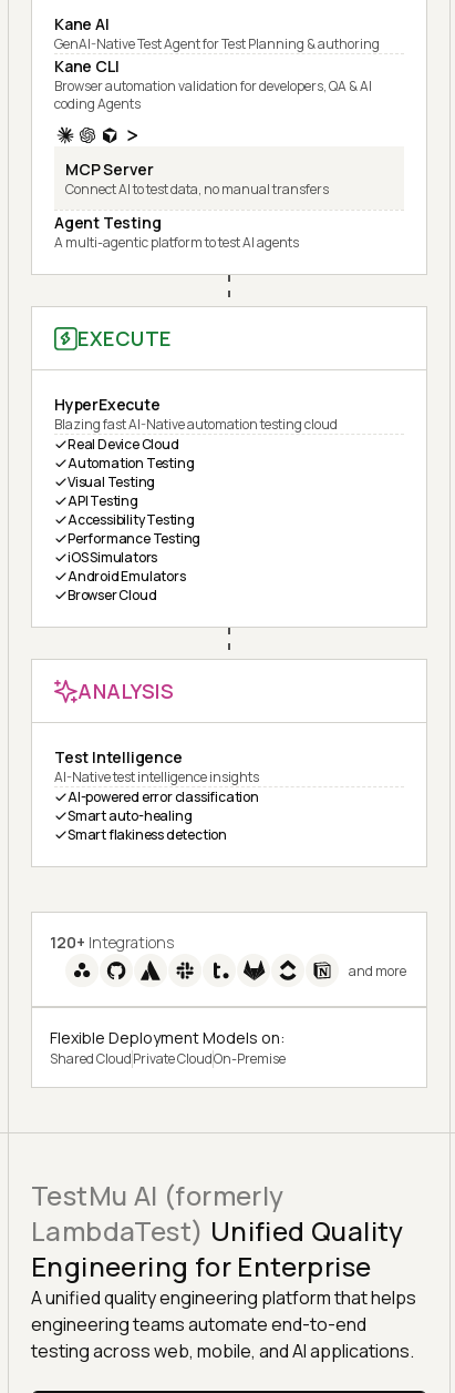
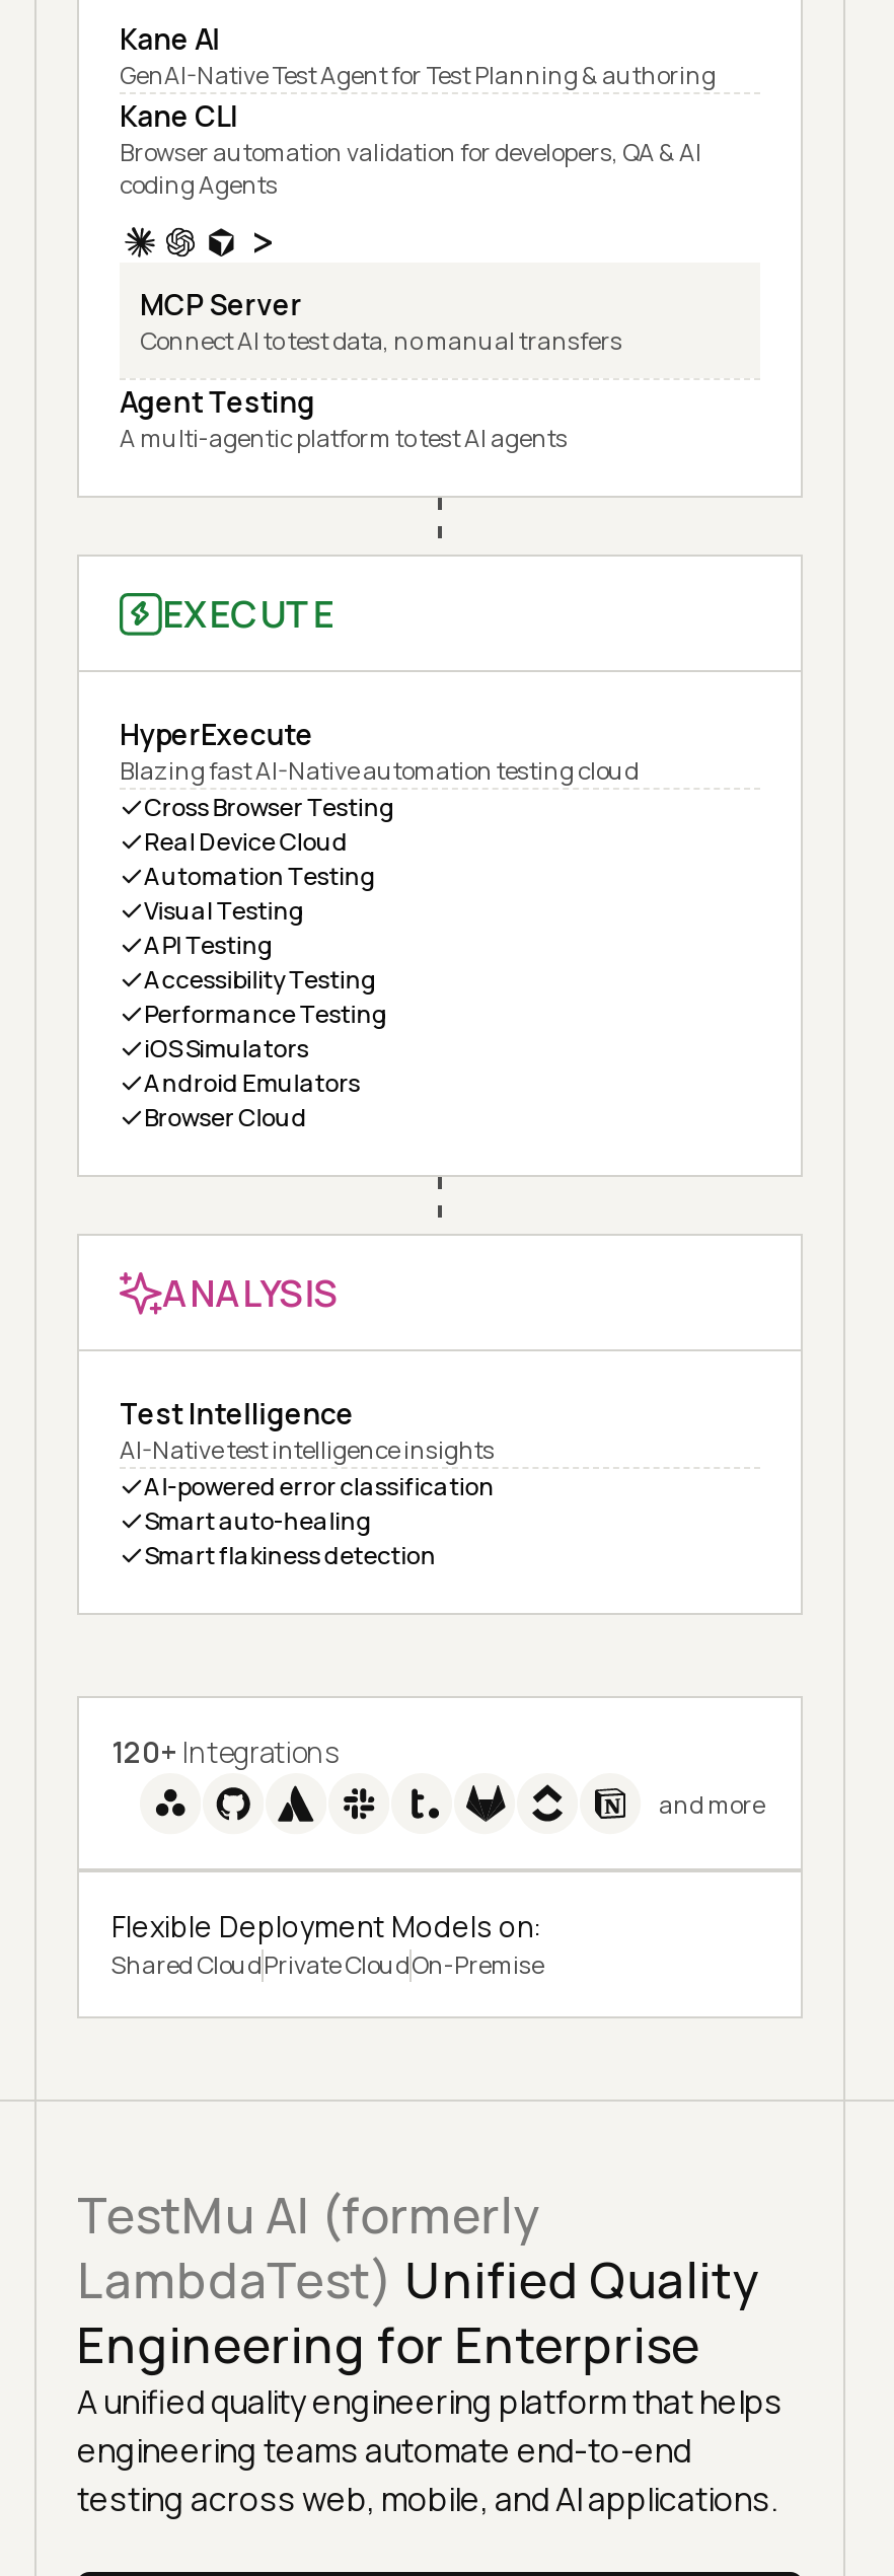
none -> [144,790,395,825] Cross Browser Testing

